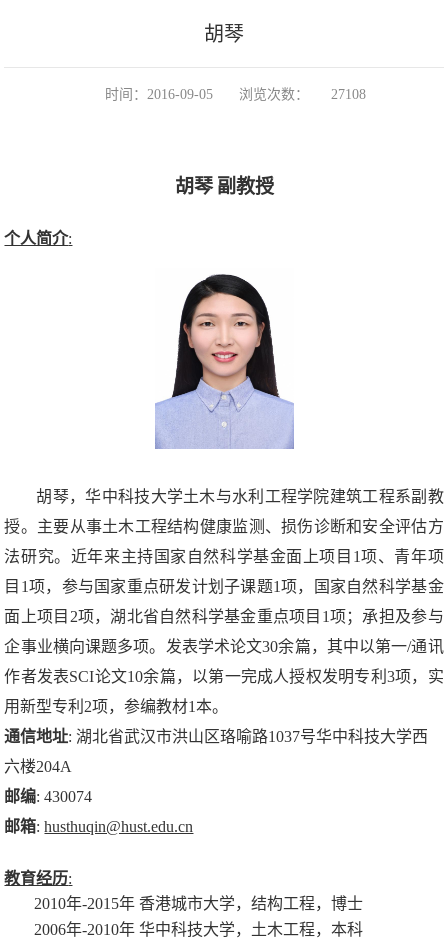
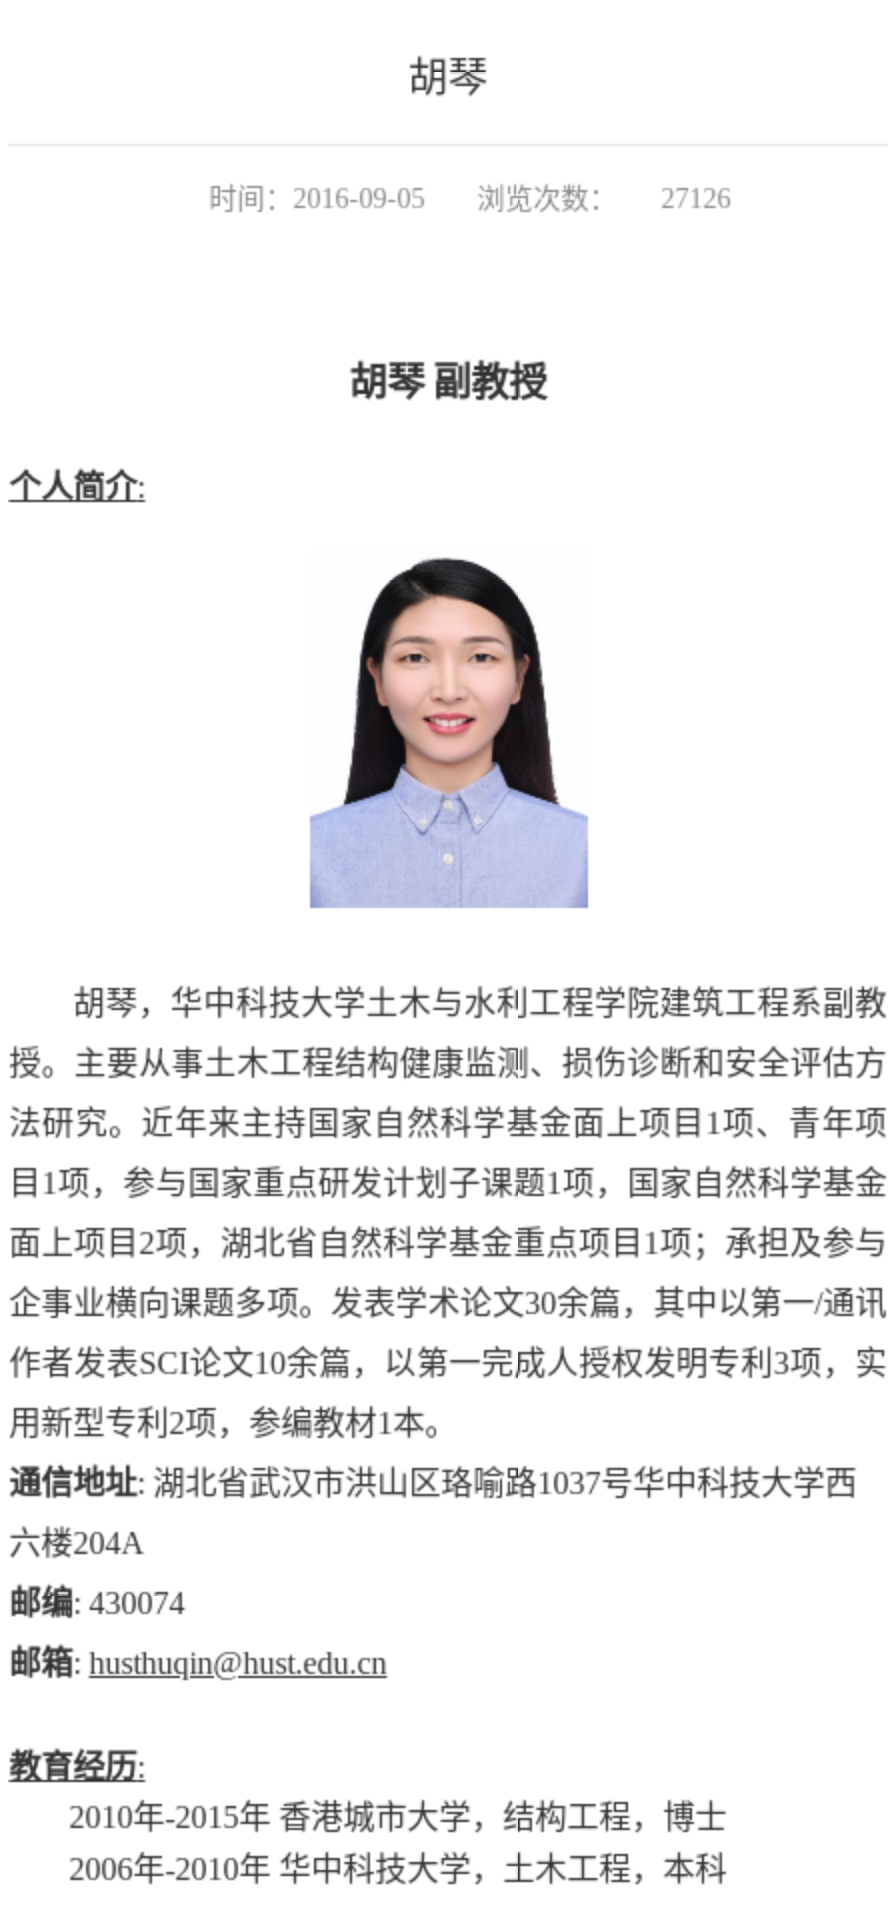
[104,87,365,102] 时间：2016-09-05 浏览次数： 27108 -> [209,184,731,214] 时间：2016-09-05 浏览次数： 27126

